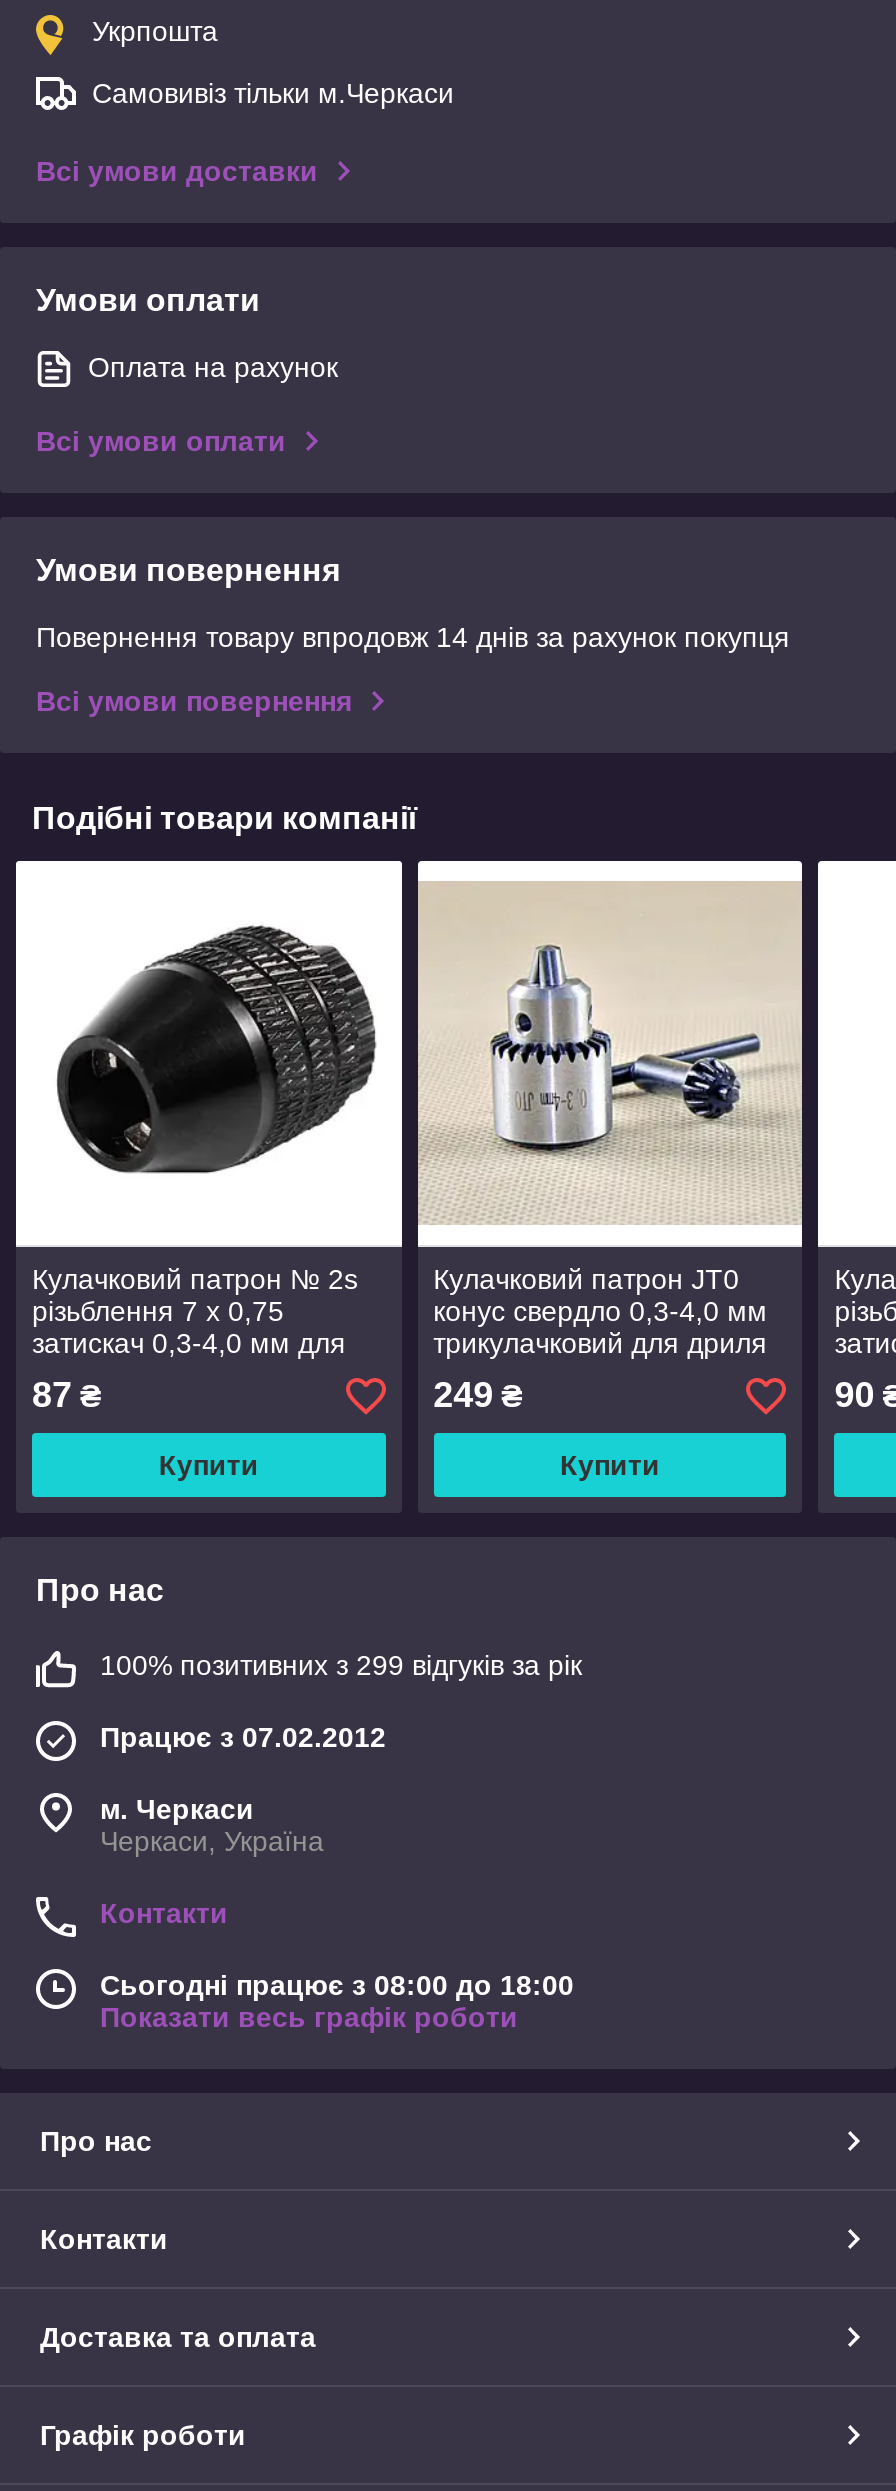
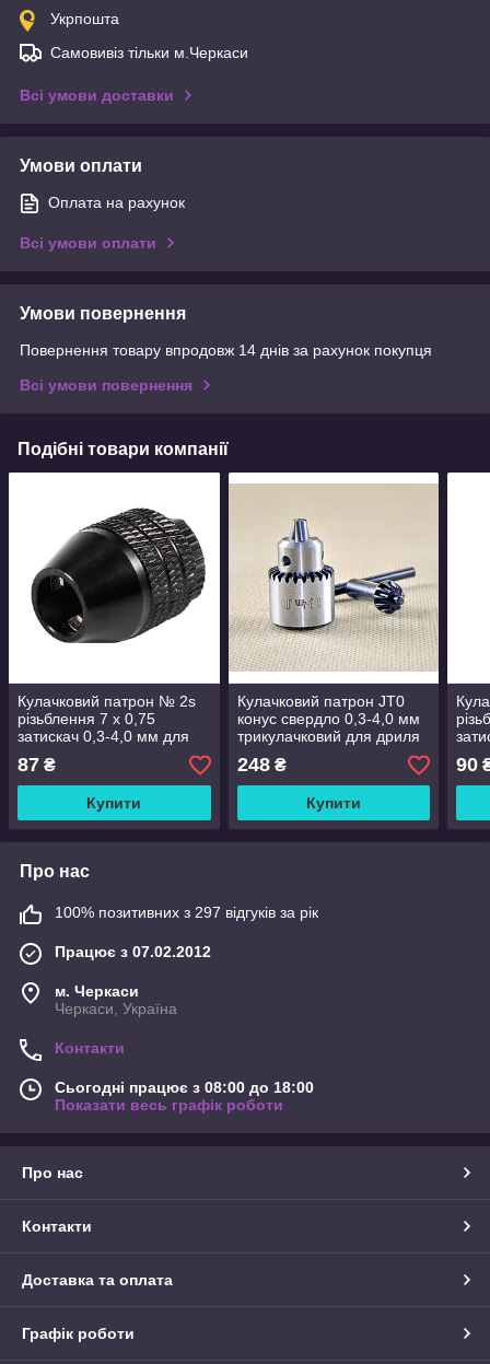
[433,1376,523,1416] 249 ₴ -> [237,754,286,776] 248 ₴
[100,1650,582,1682] 100% позитивних з 299 відгуків за рік -> [55,904,318,921] 100% позитивних з 297 відгуків за рік

